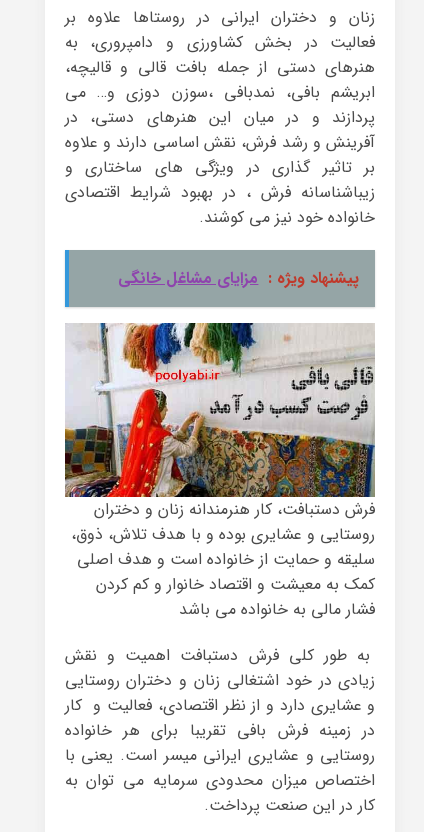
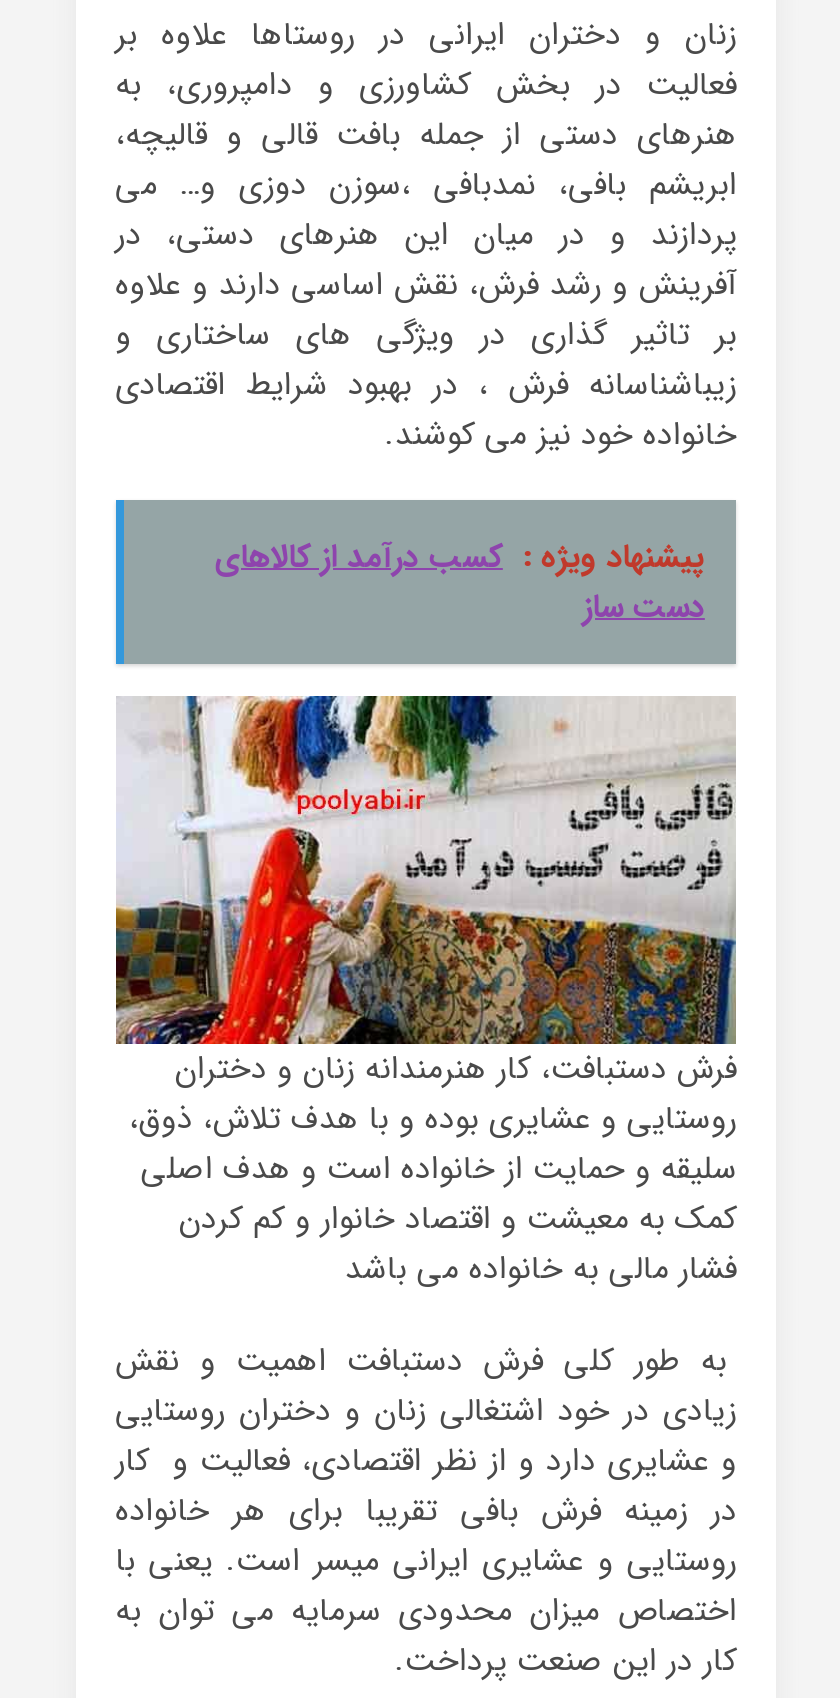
[118,266,359,291] پیشنهاد ویژه : مزایای مشاغل خانگی -> [215,533,705,633] پیشنهاد ویژه : کسب درآمد از کالاهای | دست ساز

